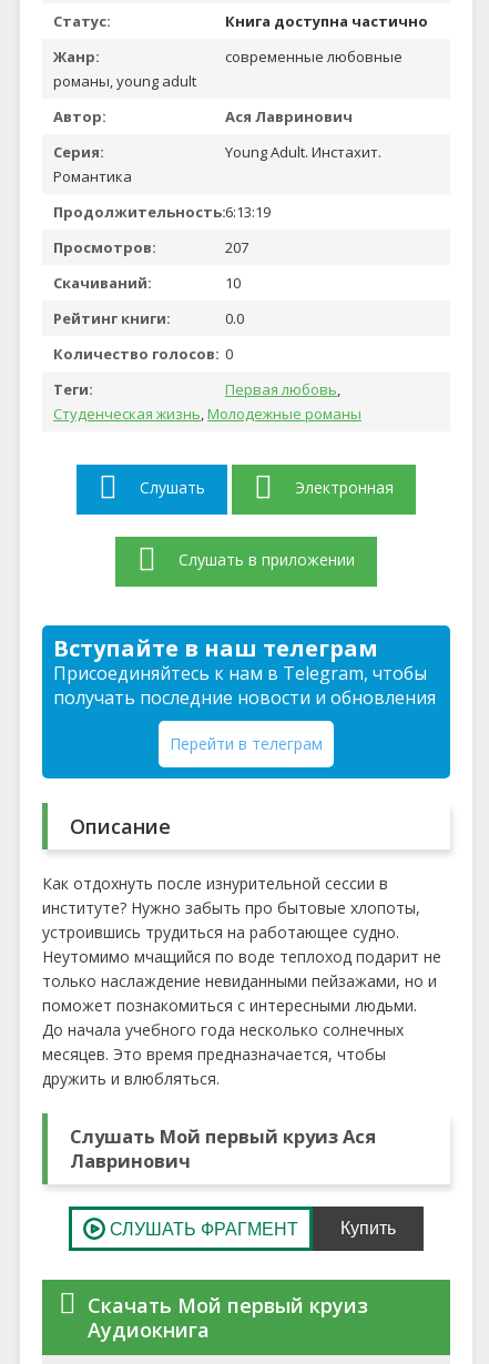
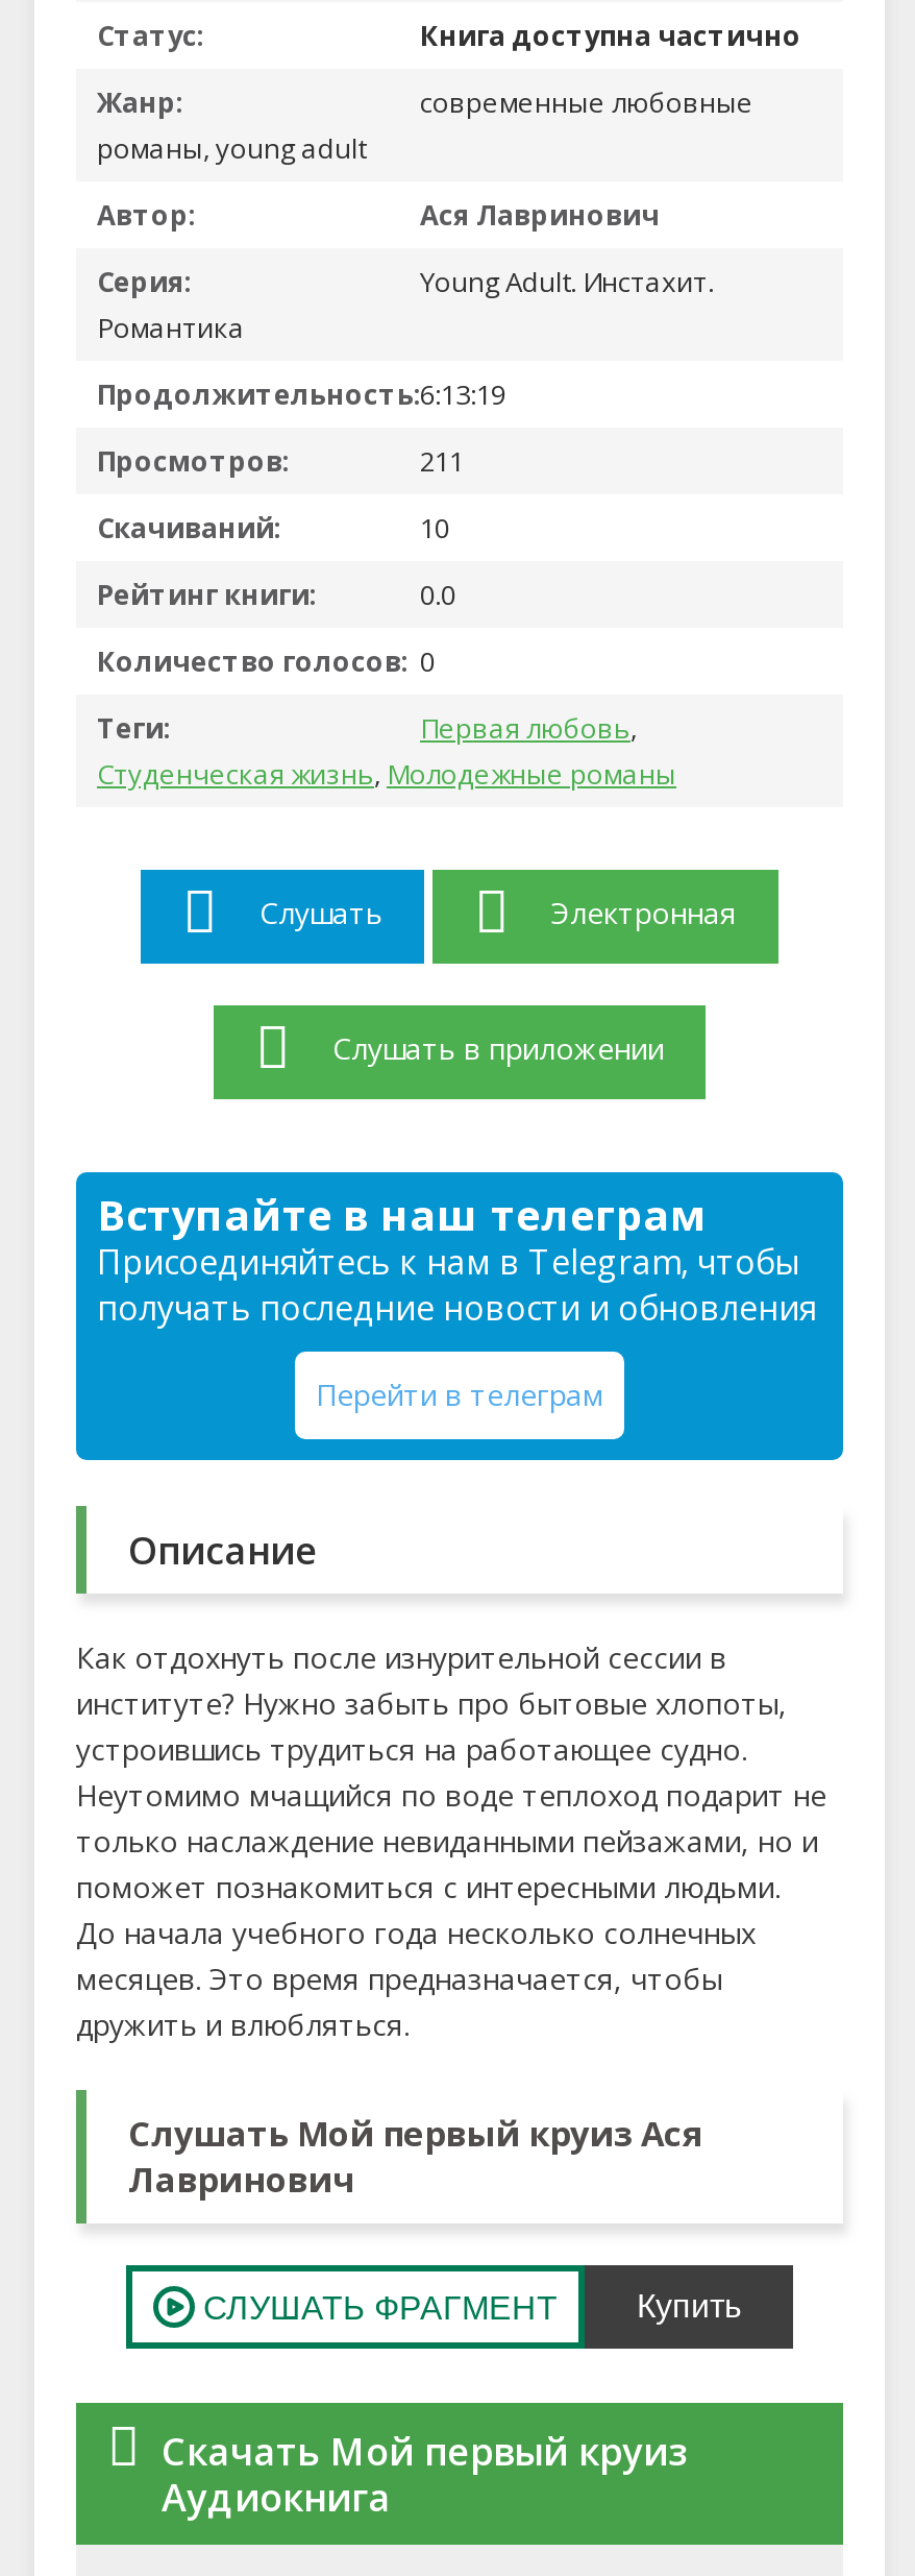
[225,237,248,257] 207 -> [420,442,464,480] 211

